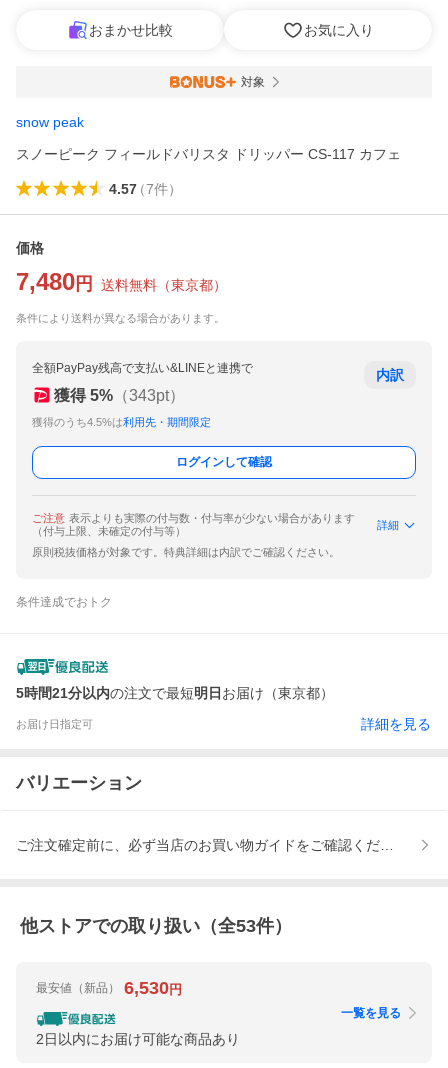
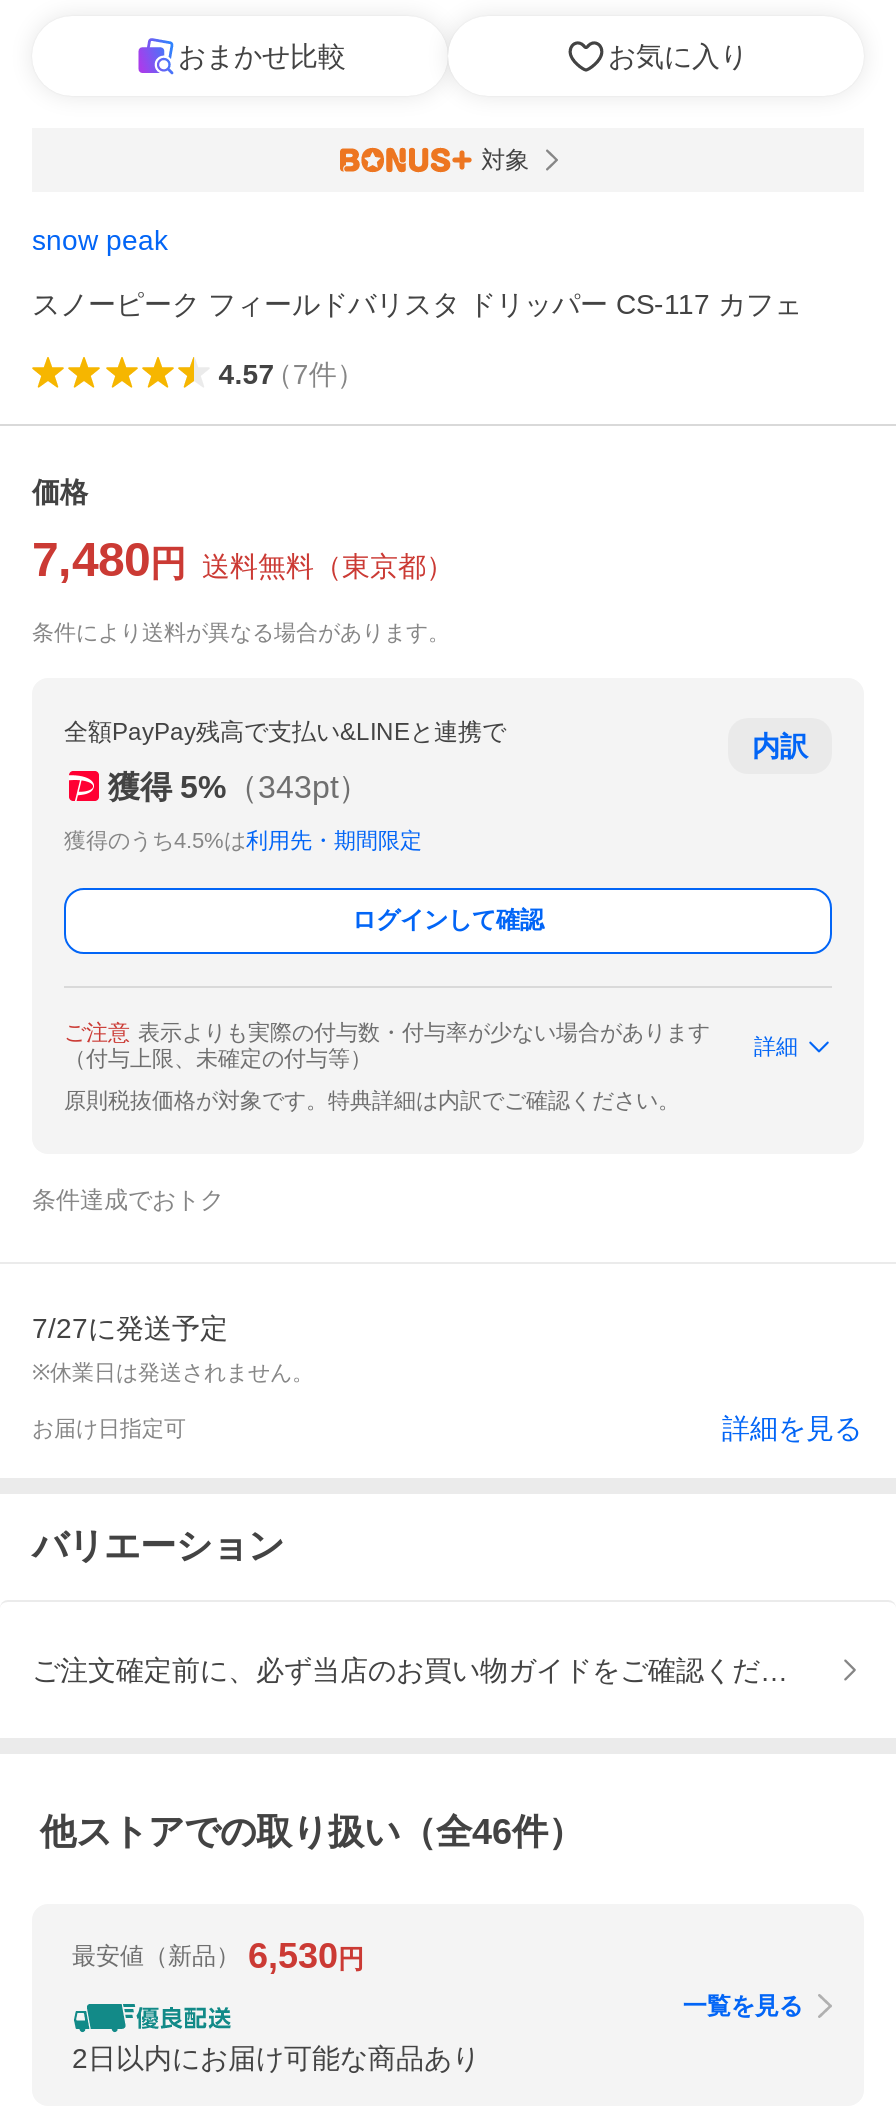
[16,685,334,701] 5時間21分以内の注文で最短明日お届け（東京都） -> [32,1312,314,1384] 7/27に発送予定 | ※休業日は発送されません。
[20,916,292,936] 他ストアでの取り扱い（全53件） -> [40,1813,584,1853] 他ストアでの取り扱い（全46件）

